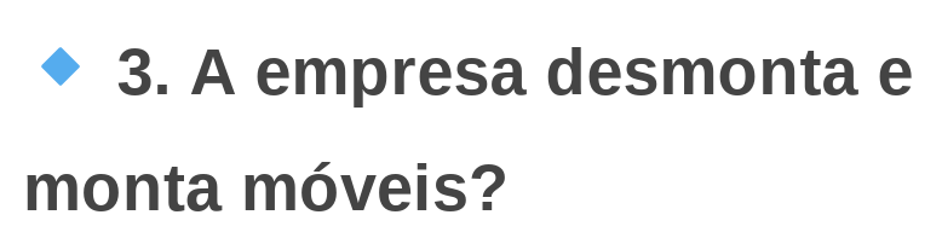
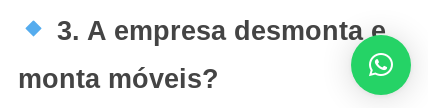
none -> [349,35,413,97] [image]

